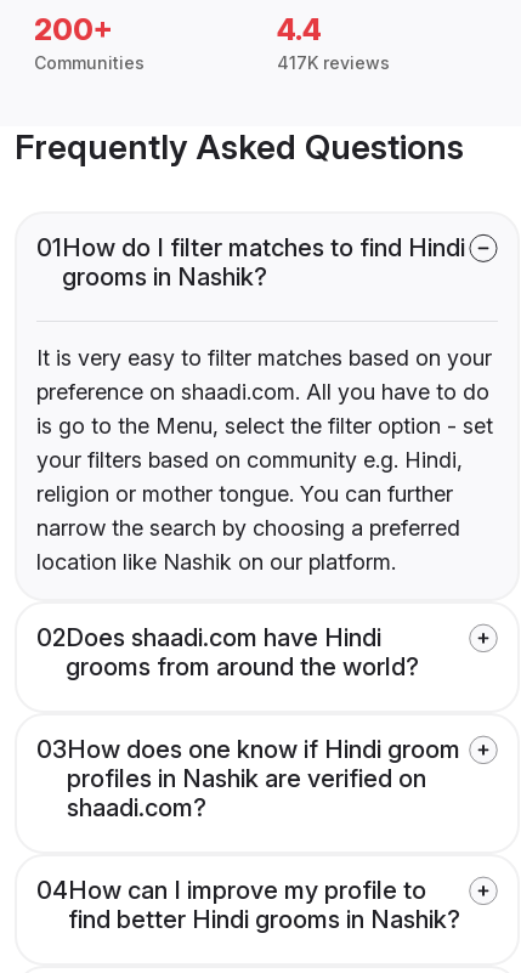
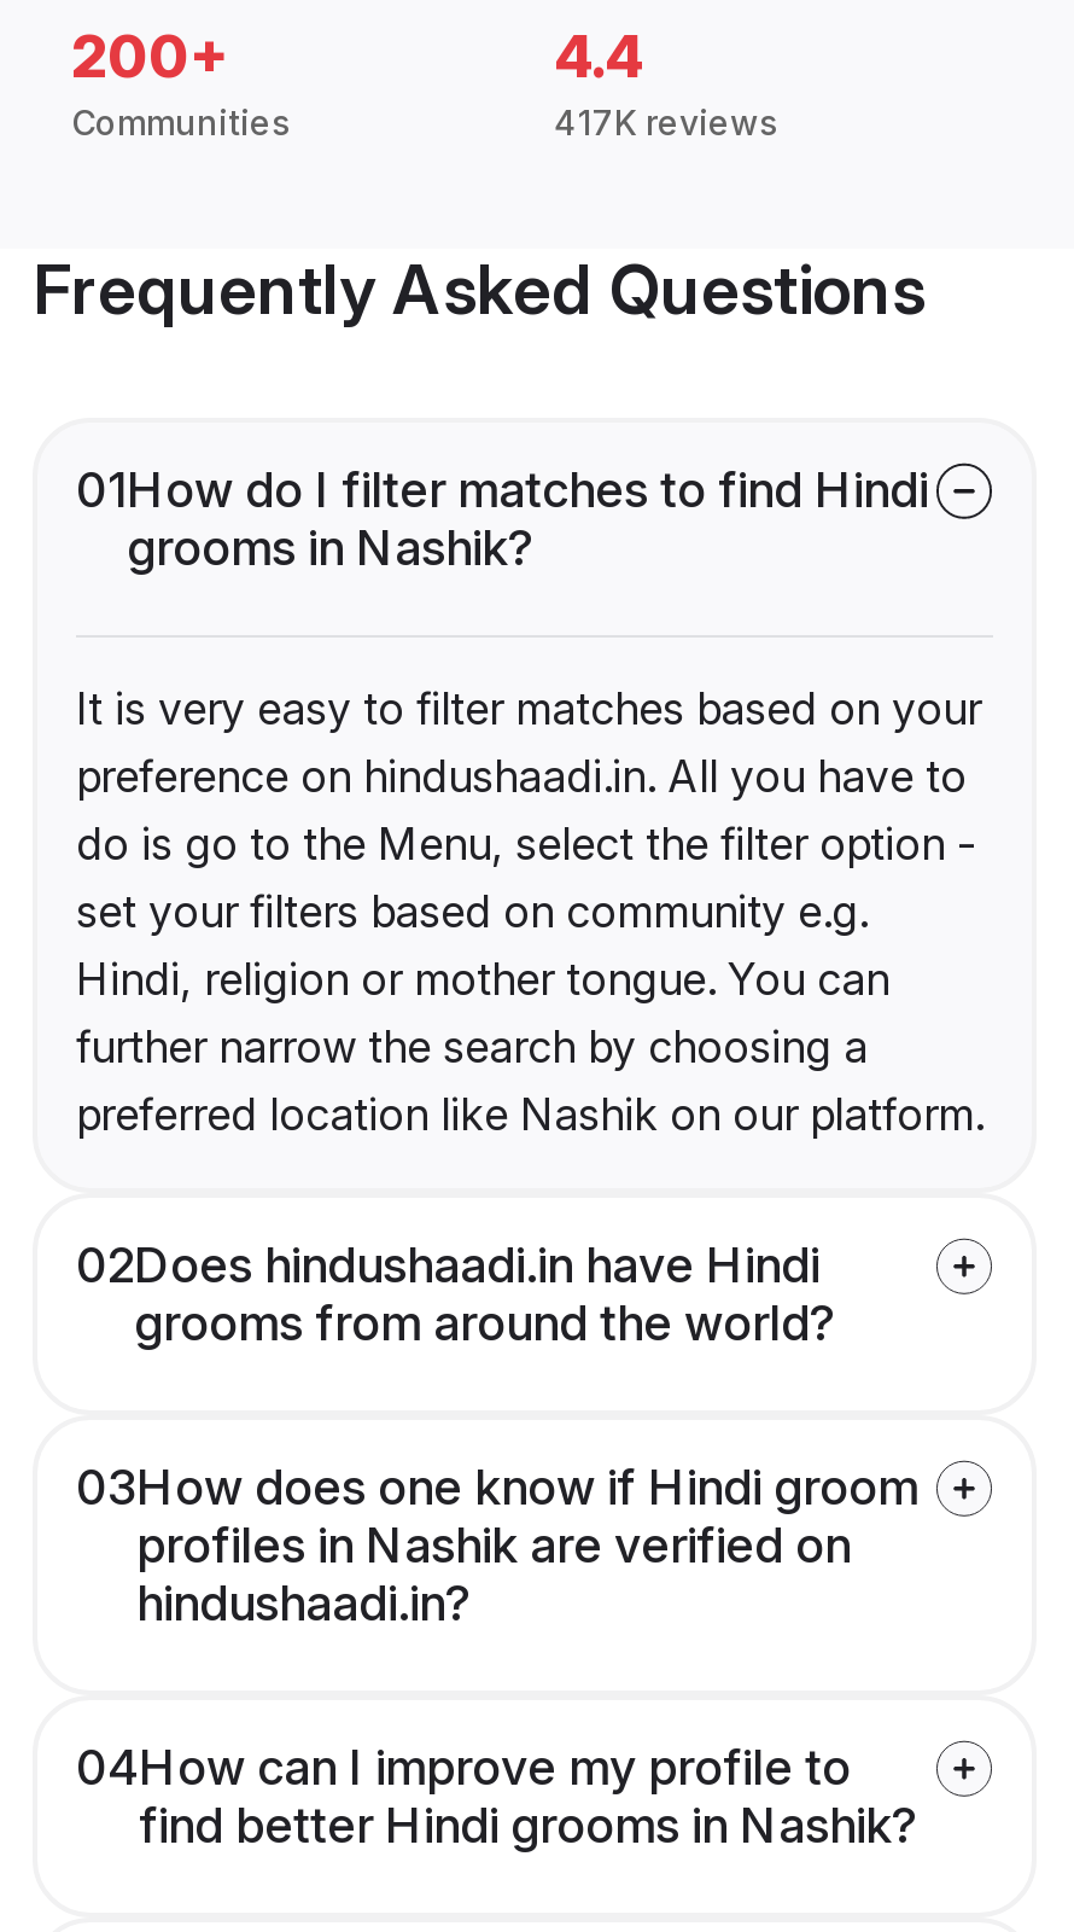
[36,379,493,575] preference on shaadi.com. All you have to do | is go to the Menu, select the filter option - set | your filters based on community e.g. Hindi, | religion or mother tongue. You can further | narrow the search by choosing a preferred | location like Nashik on our platform. -> [76,752,983,1141] preference on hindushaadi.in. All you have to | do is go to the Menu, select the filter option - | set your filters based on community e.g. | Hindi, religion or mother tongue. You can | further narrow the search by choosing a | preferred location like Nashik on our platform.
[36,624,381,653] 02Does shaadi.com have Hindi -> [76,1237,819,1295] 02Does hindushaadi.in have Hindi
[67,794,206,823] shaadi.com? -> [136,1575,472,1633] hindushaadi.in?

